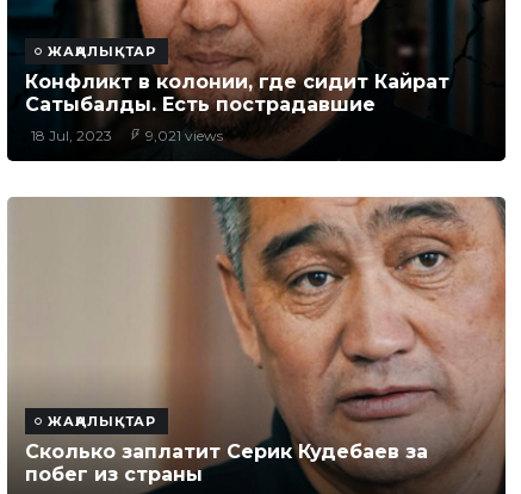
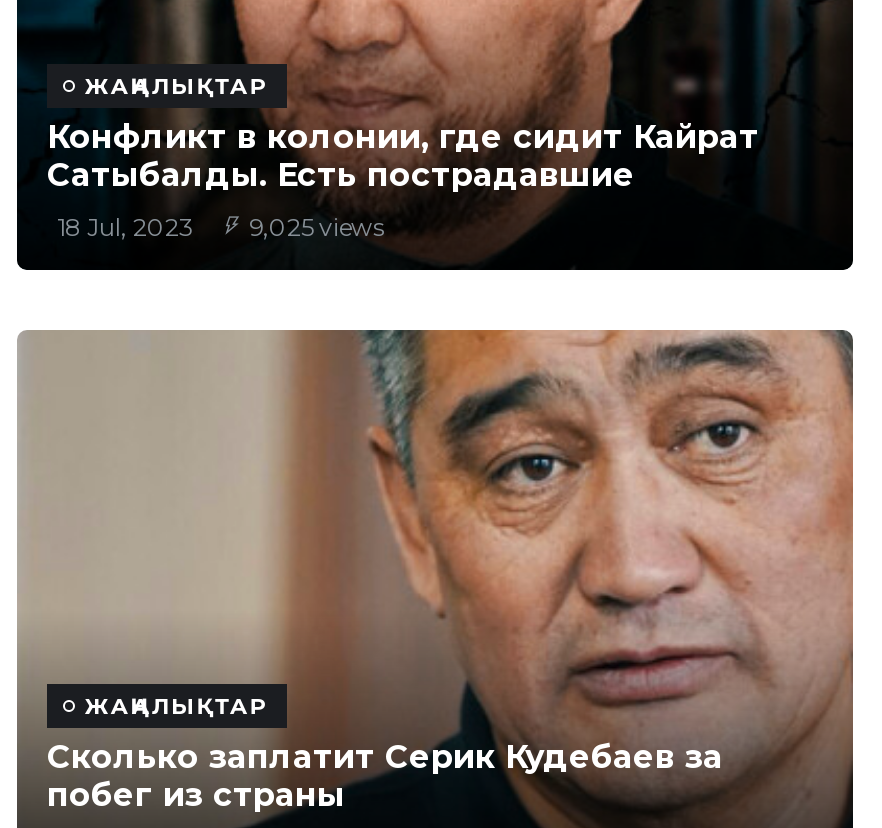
[31,126,223,144] 18 Jul, 2023 9,021 views -> [57,212,383,242] 18 Jul, 2023 9,025 views

